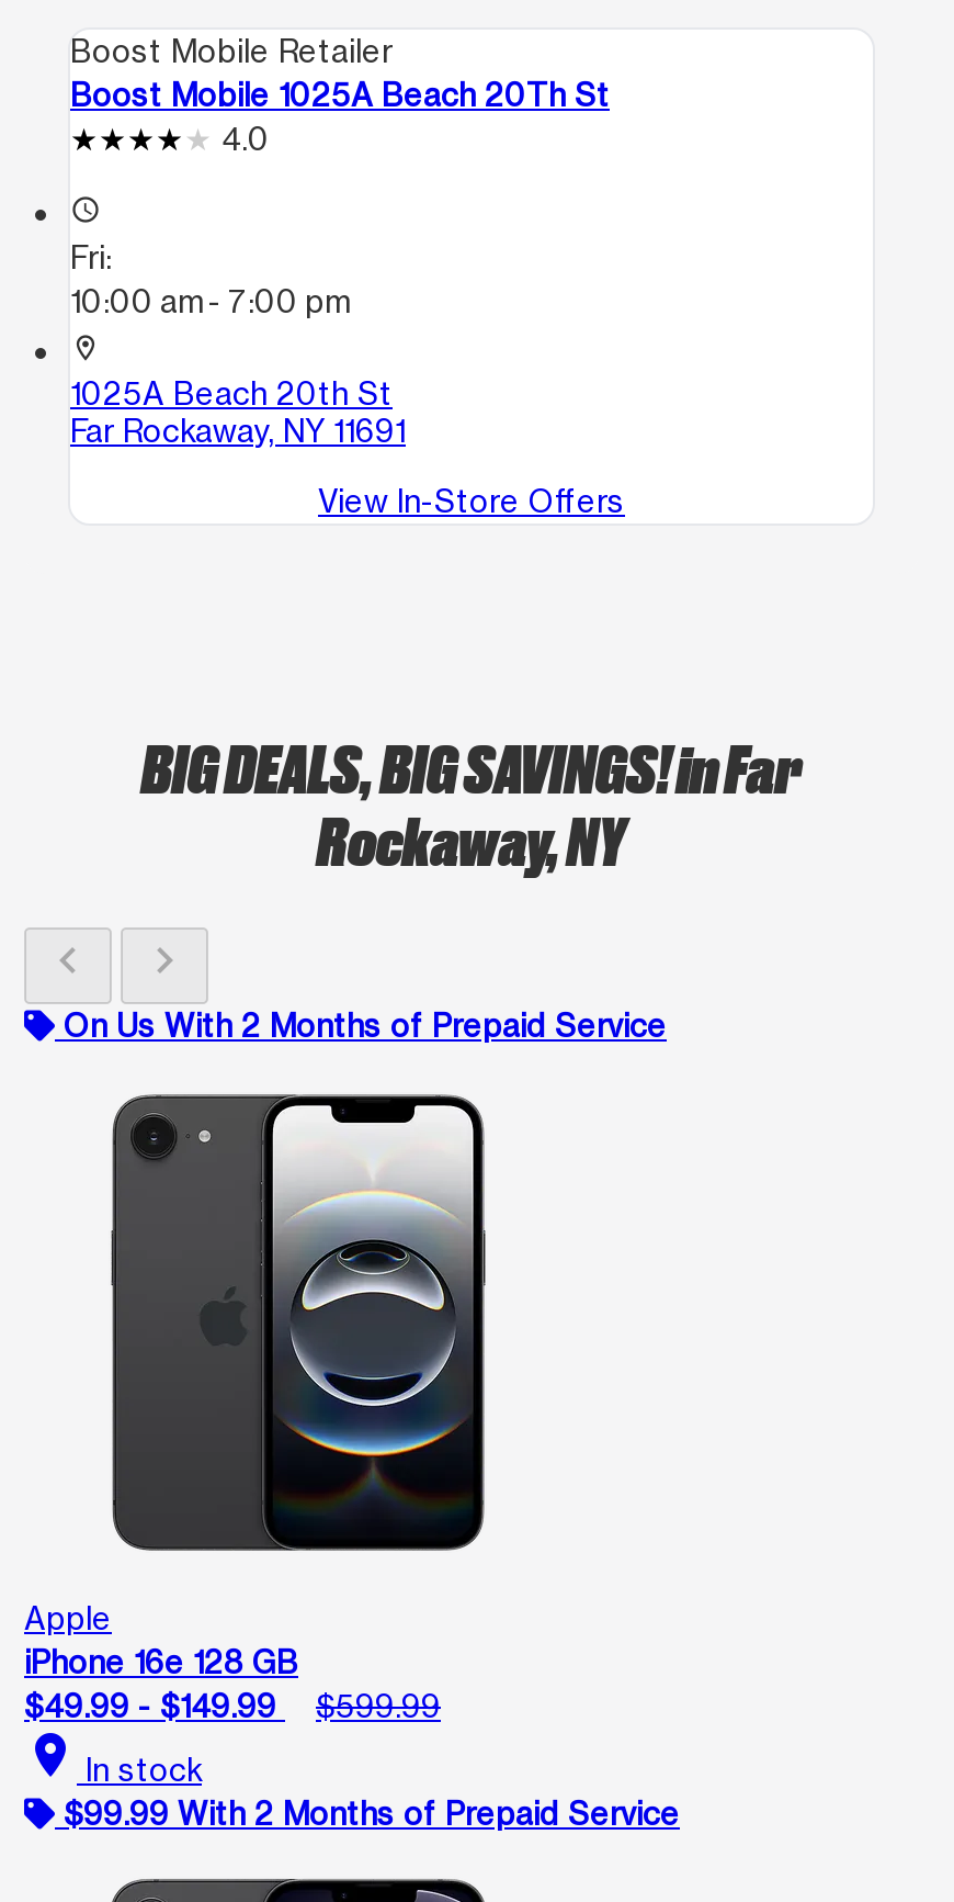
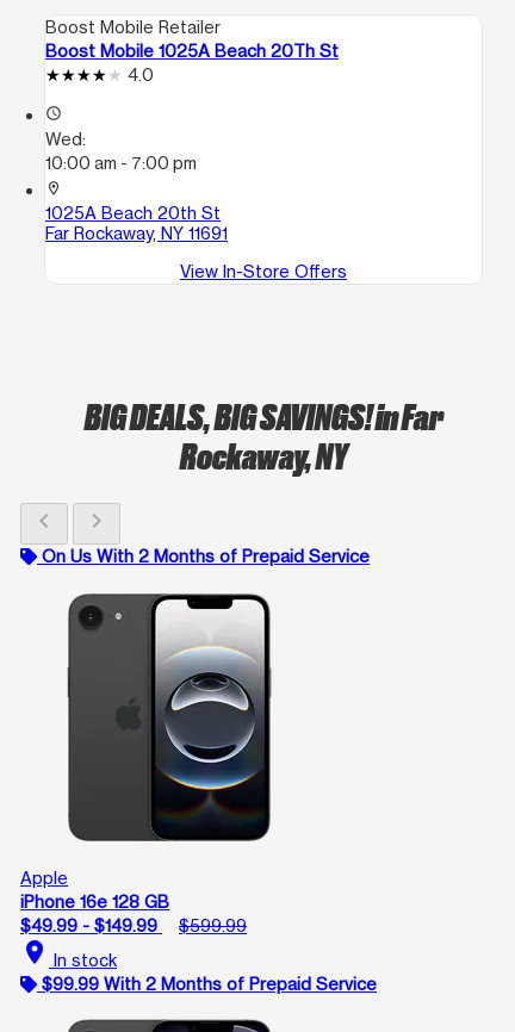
[70,239,118,276] Fri: -> [45,129,89,149] Wed:

